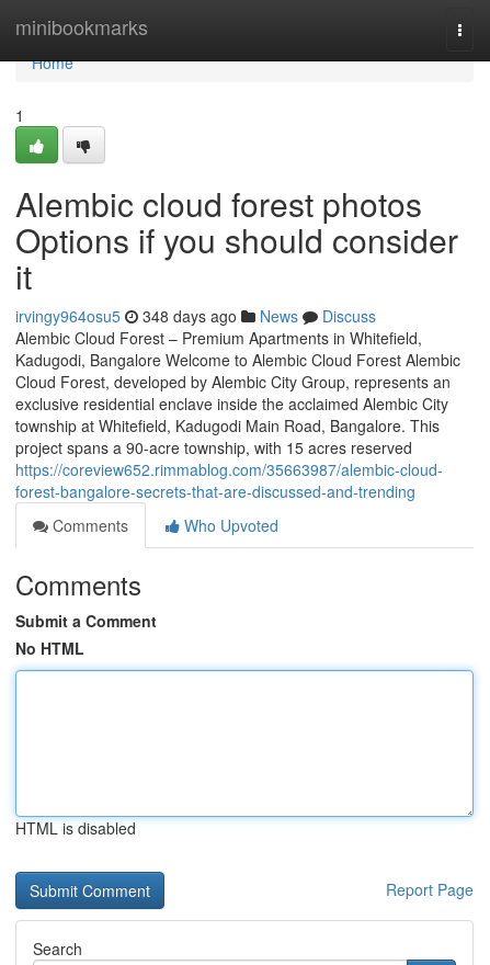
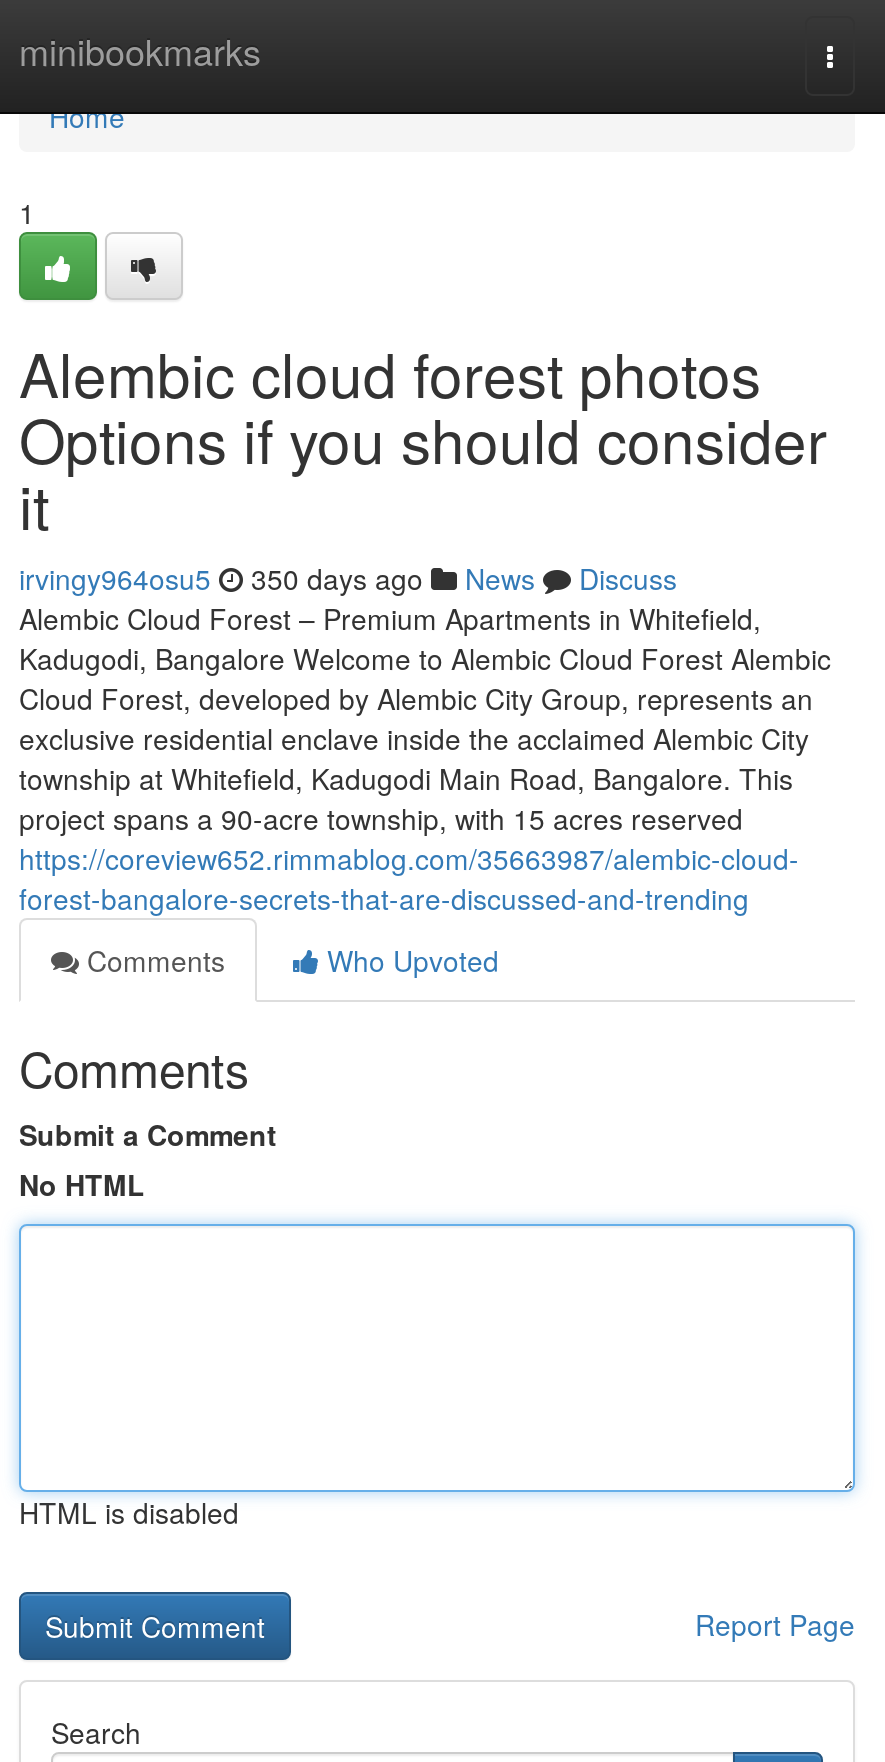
[15,305,376,327] irvingy964osu5 348 days ago News Discuss -> [19,558,677,598] irvingy964osu5 350 days ago News Discuss

